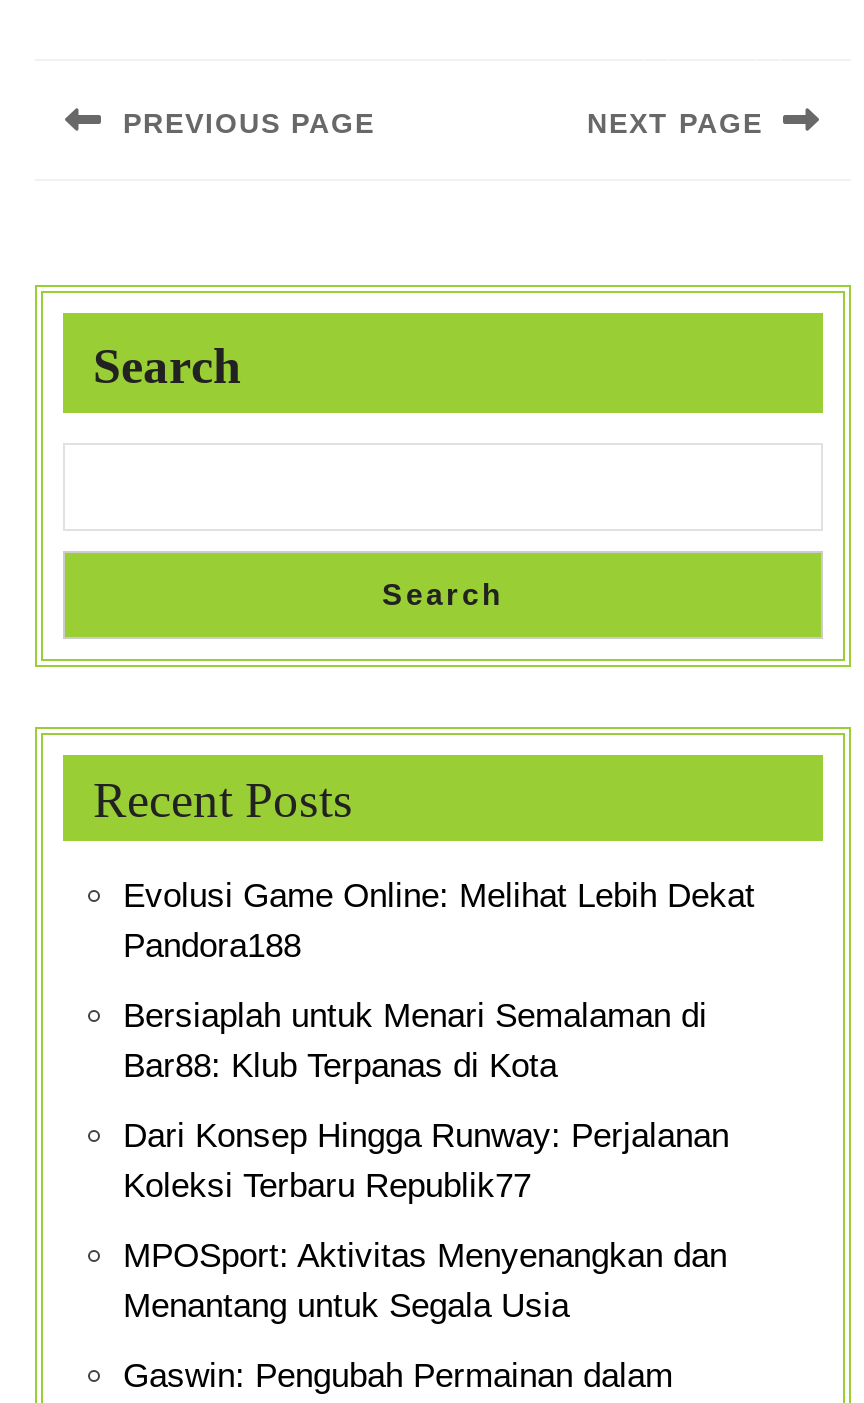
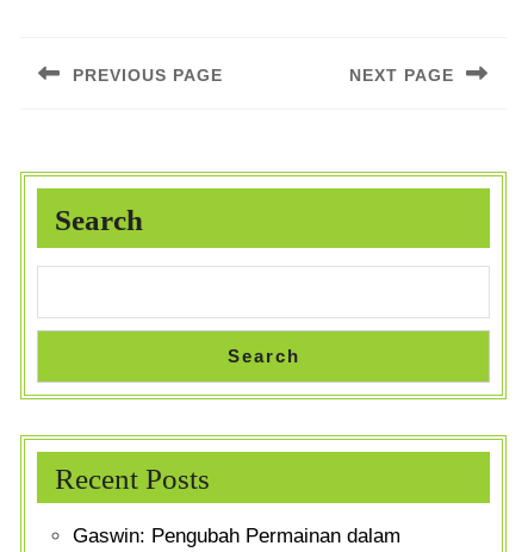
[123,878,755,1326] Evolusi Game Online: Melihat Lebih Dekat | Pandora188 | Bersiaplah untuk Menari Semalaman di | Bar88: Klub Terpanas di Kota | Dari Konsep Hingga Runway: Perjalanan | Koleksi Terbaru Republik77 | MPOSport: Aktivitas Menyenangkan dan | Menantang untuk Segala Usia -> none

